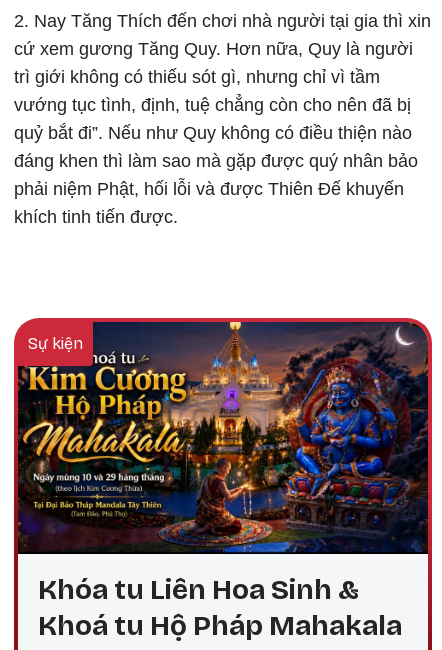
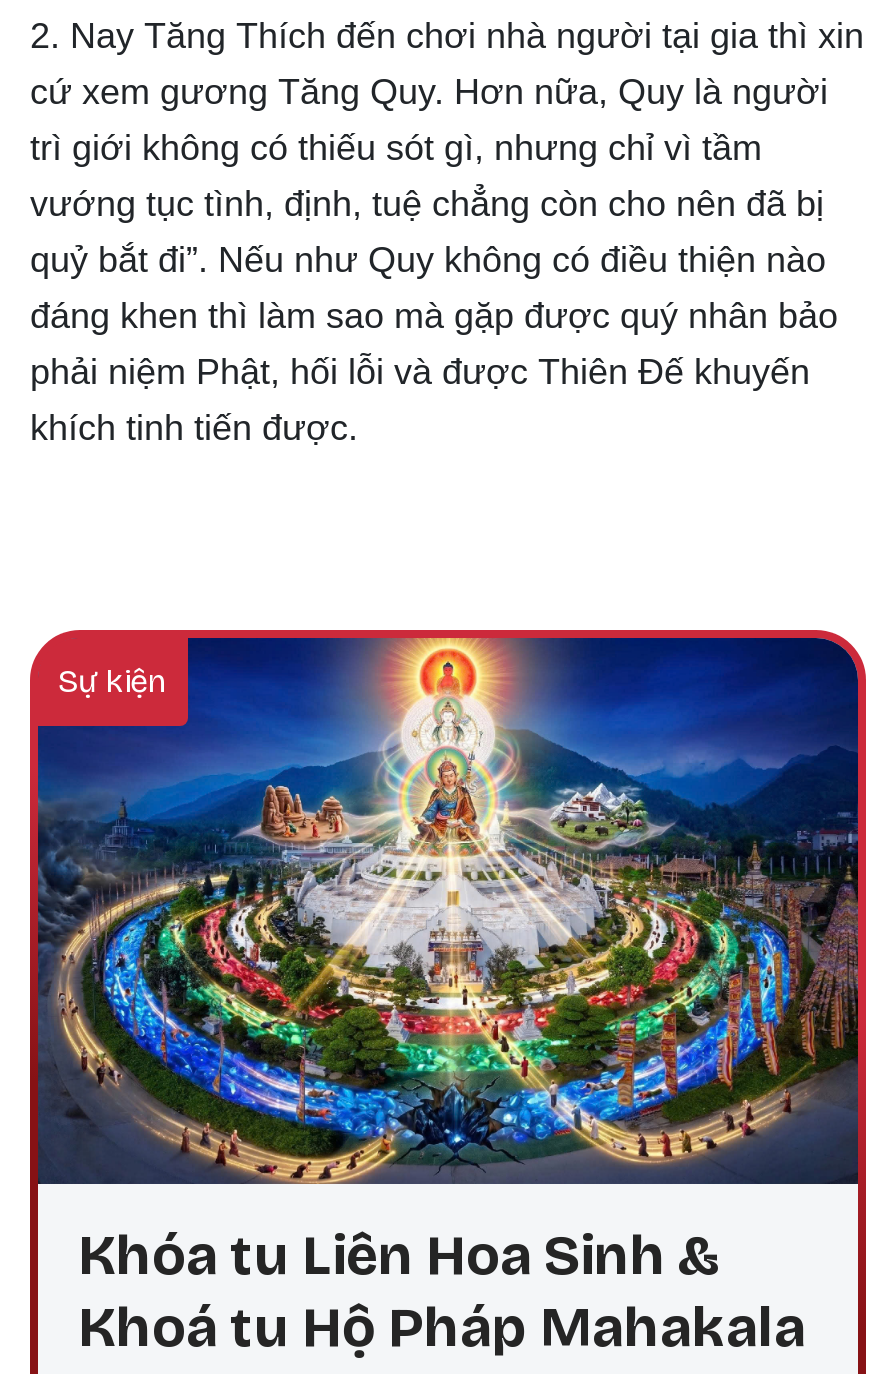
[18,321,428,555] [image] -> [36,636,858,1184] [image]

